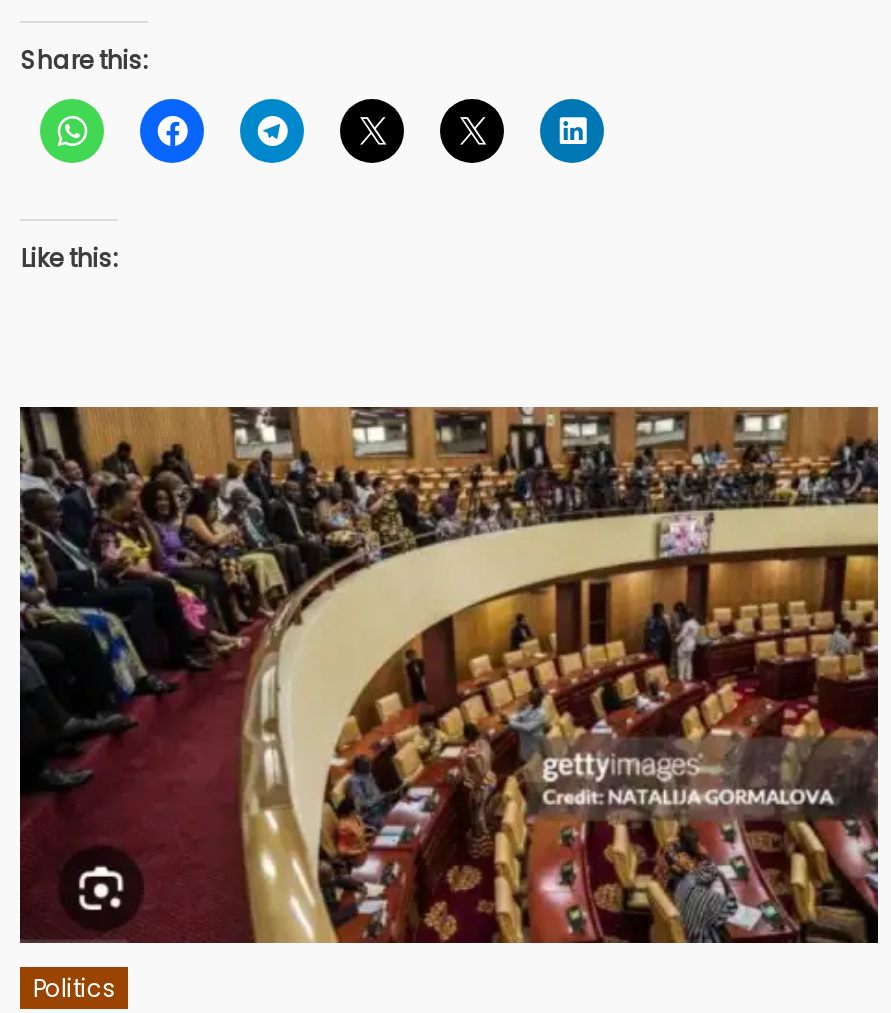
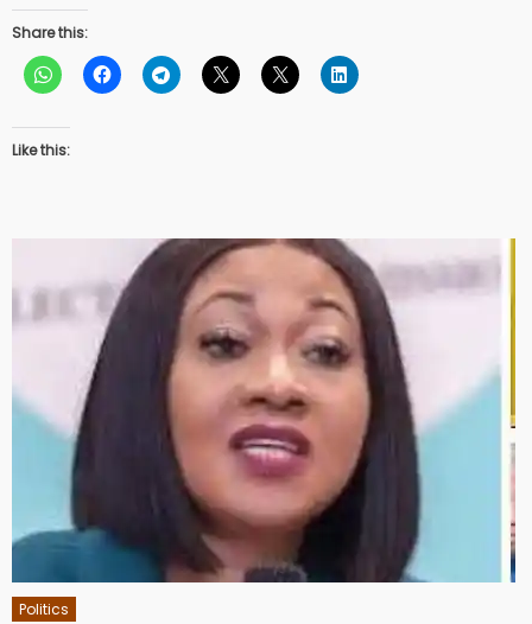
[18,405,880,945] [image] -> [11,237,521,584] [image]

